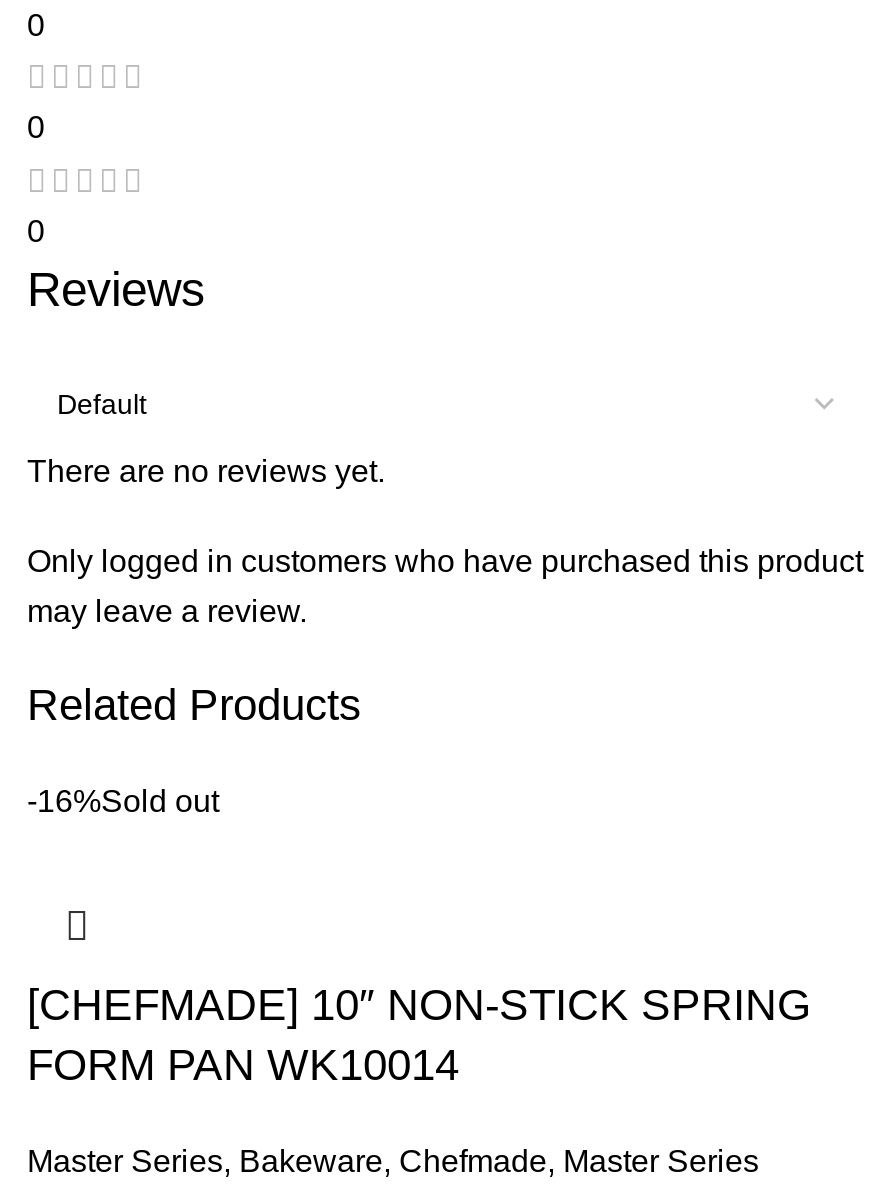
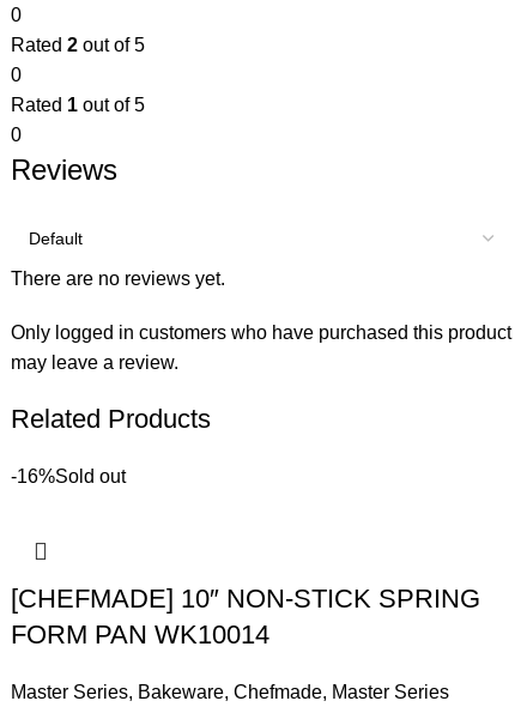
none -> [11,35,145,55] Rated 2 out of 5
none -> [11,95,145,115] Rated 1 out of 5

